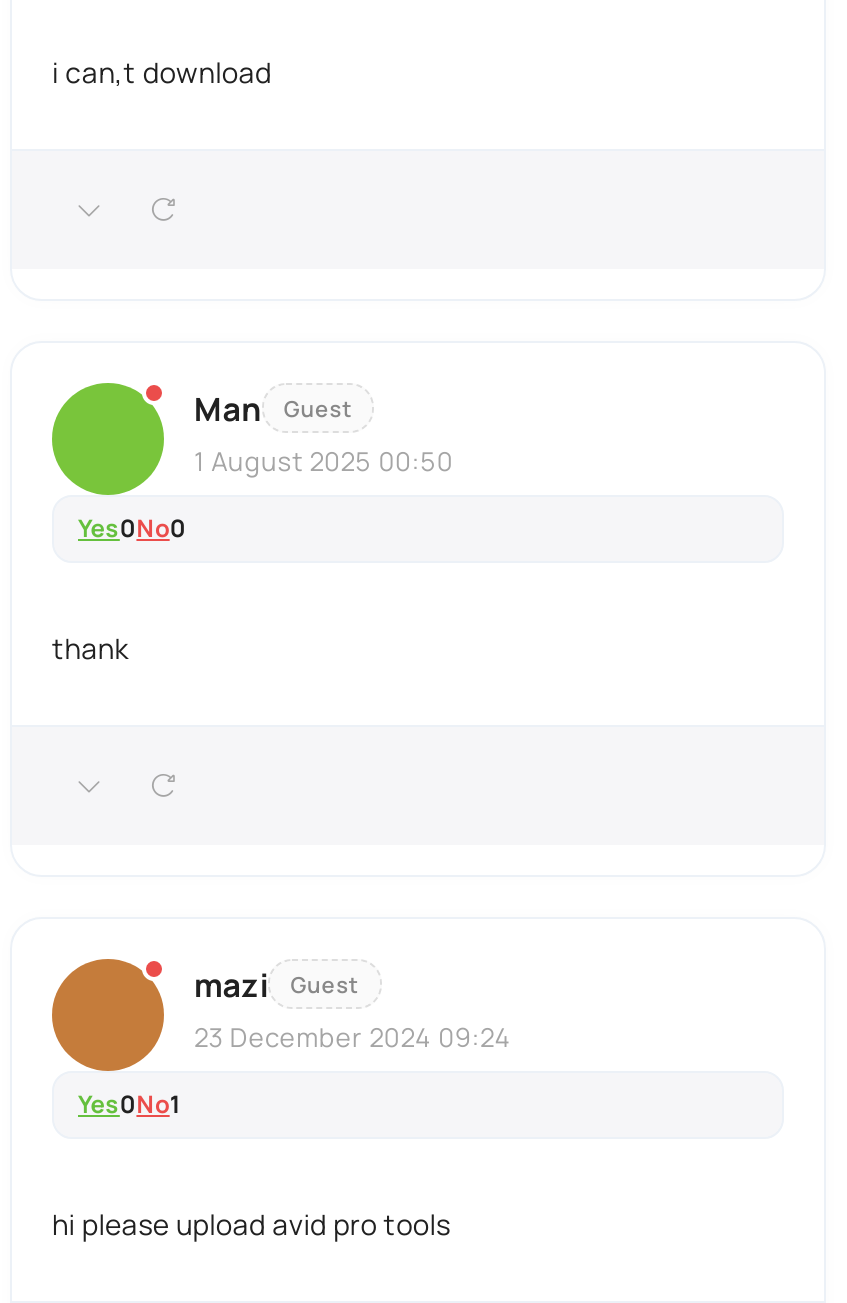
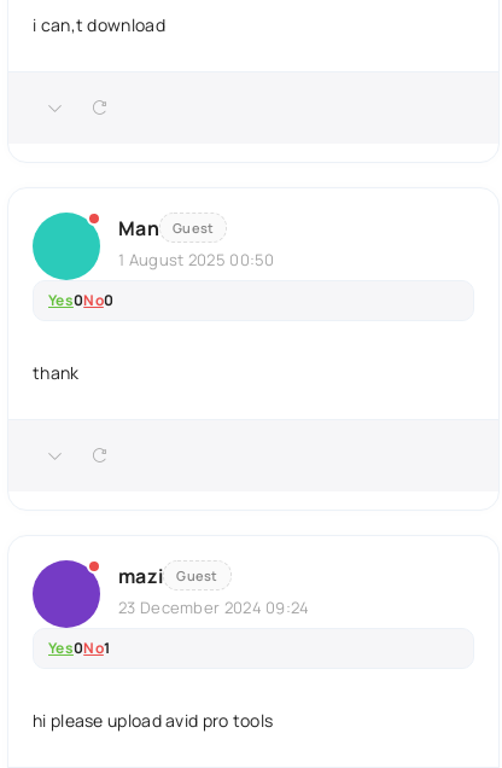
[50,381,166,497] [image] -> [31,211,101,281] [image]
[50,957,166,1073] [image] -> [31,559,101,629] [image]

